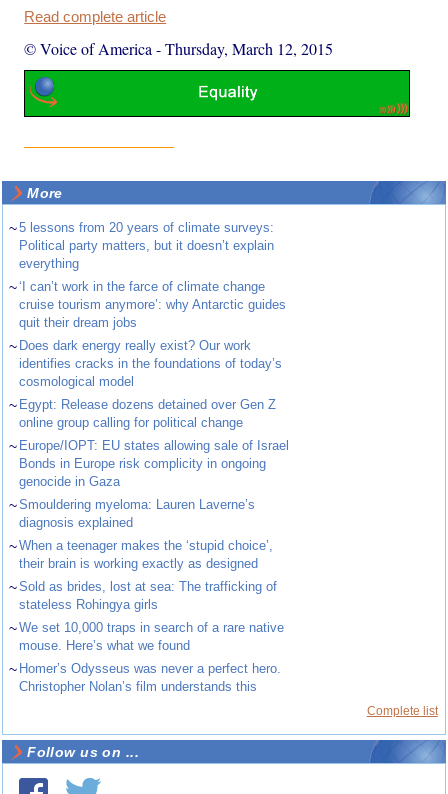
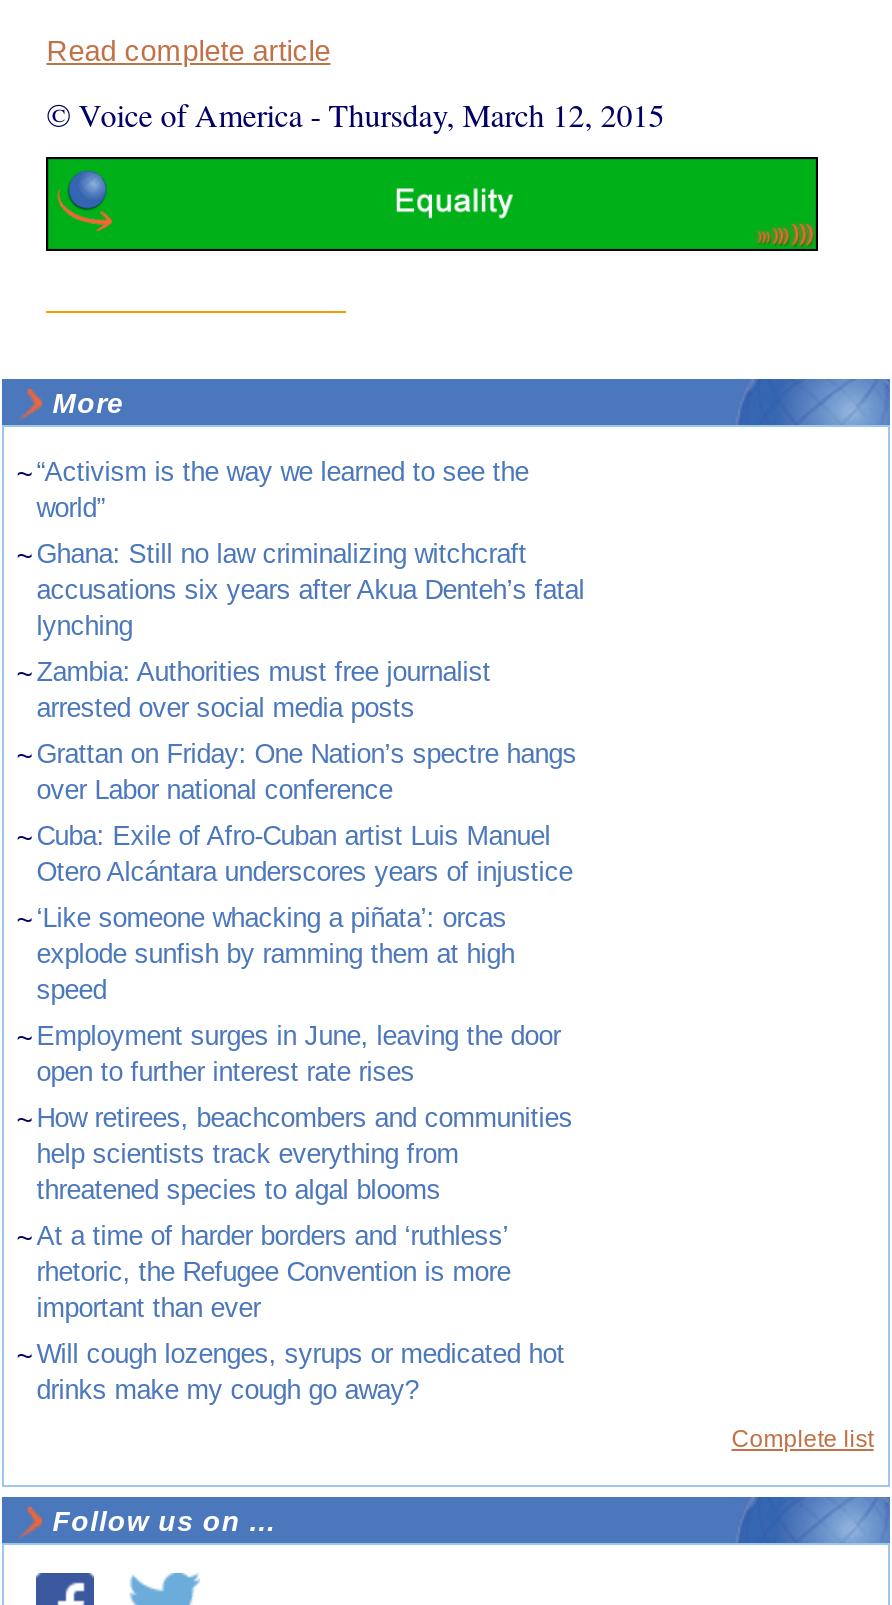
[9,220,274,271] ~ 5 lessons from 20 years of climate surveys: | Political party matters, but it doesn’t explain | everything -> [16,458,528,524] ~ “Activism is the way we learned to see the | world”
[9,279,286,330] ~ ‘I can’t work in the farce of climate change | cruise tourism anymore’: why Antarctic guides | quit their dream jobs -> [16,540,584,642] ~ Ghana: Still no law criminalizing witchcraft | accusations six years after Akua Denteh’s fatal | lynching
[9,338,282,389] ~ Does dark energy really exist? Our work | identifies cracks in the foundations of today’s | cosmological model -> [16,658,490,724] ~ Zambia: Authorities must free journalist | arrested over social media posts
[9,397,276,430] ~ Egypt: Release dozens detained over Gen Z | online group calling for political change -> [16,740,576,806] ~ Grattan on Friday: One Nation’s spectre hangs | over Labor national conference
[9,438,289,489] ~ Europe/IOPT: EU states allowing sale of Israel | Bonds in Europe risk complicity in ongoing | genocide in Gaza -> [16,822,572,888] ~ Cuba: Exile of Afro-Cuban artist Luis Manuel | Otero Alcántara underscores years of injustice
[9,497,255,530] ~ Smouldering myeloma: Lauren Laverne’s | diagnosis explained -> [16,904,514,1006] ~ ‘Like someone whacking a piñata’: orcas | explode sunfish by ramming them at high | speed
[9,538,273,571] ~ When a teenager makes the ‘stupid choice’, | their brain is working exactly as designed -> [16,1022,560,1088] ~ Employment surges in June, leaving the door | open to further interest rate rises
[9,579,277,612] ~ Sold as brides, lost at sea: The trafficking of | stateless Rohingya girls -> [16,1104,572,1206] ~ How retirees, beachcombers and communities | help scientists track everything from | threatened species to algal blooms
[9,620,284,653] ~ We set 10,000 traps in search of a rare native | mouse. Here’s what we found -> [16,1222,510,1324] ~ At a time of harder borders and ‘ruthless’ | rhetoric, the Refugee Convention is more | important than ever
[9,661,281,694] ~ Homer’s Odysseus was never a perfect hero. | Christopher Nolan’s film understands this -> [16,1340,564,1406] ~ Will cough lozenges, syrups or medicated hot | drinks make my cough go away?

